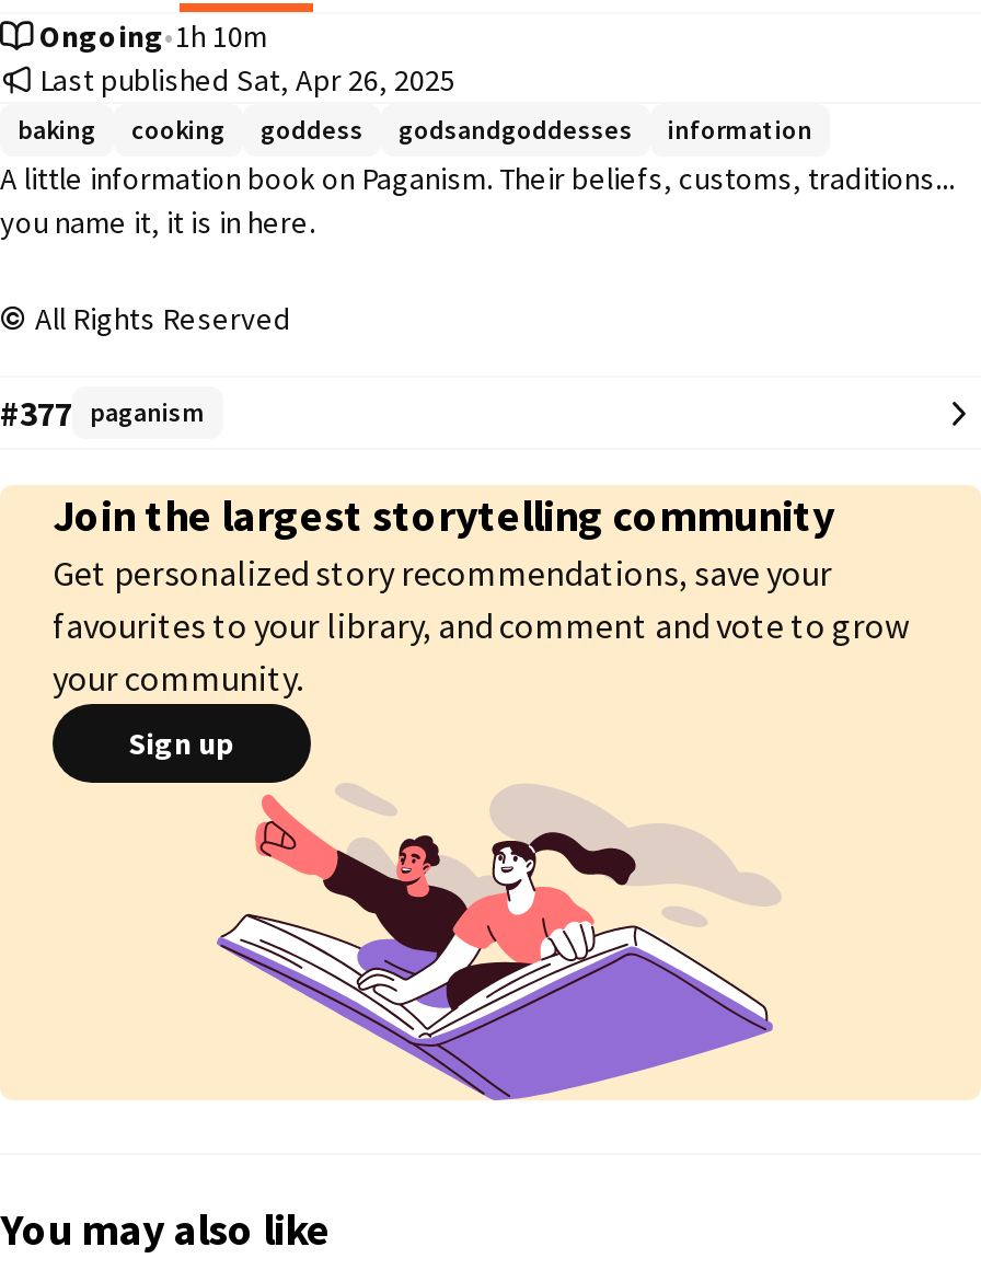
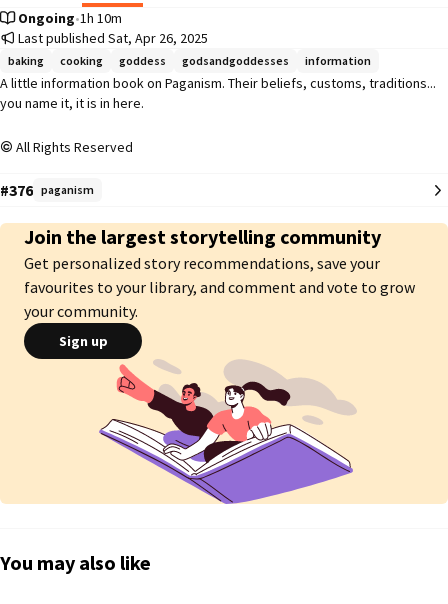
[0,391,206,435] #377 paganism -> [0,180,94,200] #376 paganism

